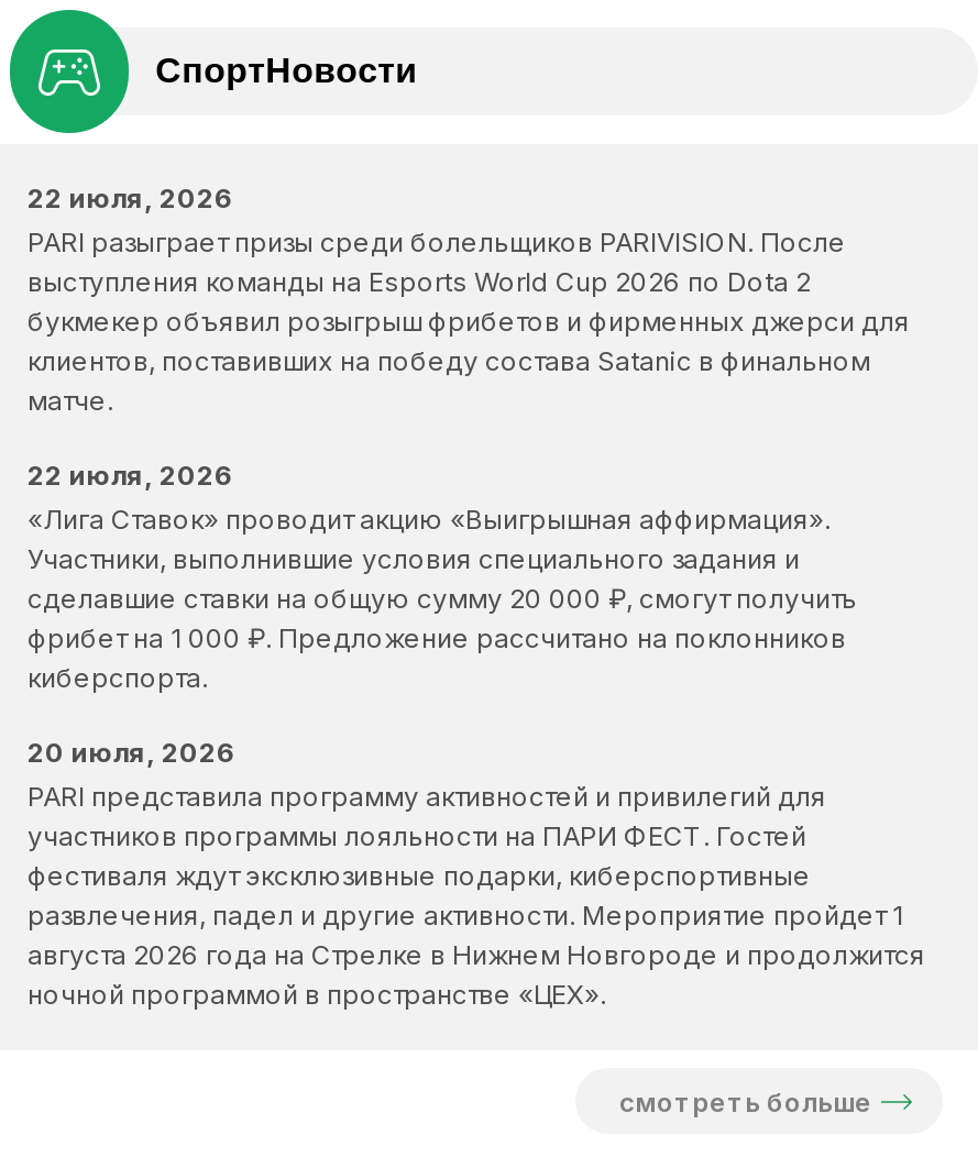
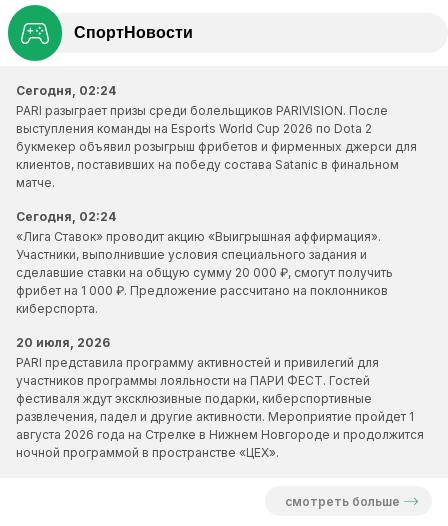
[28,181,232,214] 22 июля, 2026 -> [16,83,116,98] Сегодня, 02:24
[28,459,232,492] 22 июля, 2026 -> [16,209,116,224] Сегодня, 02:24

